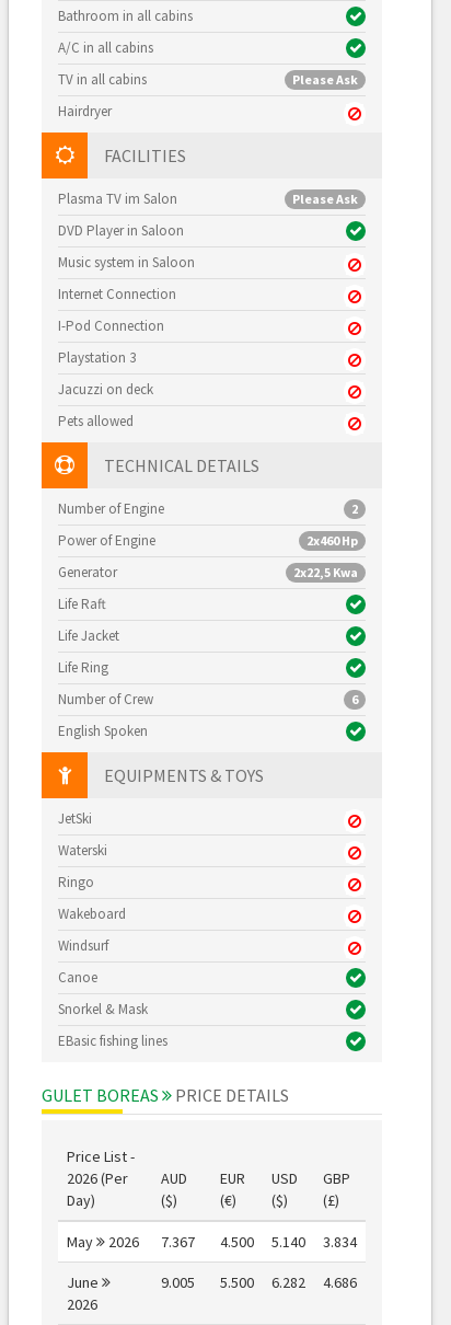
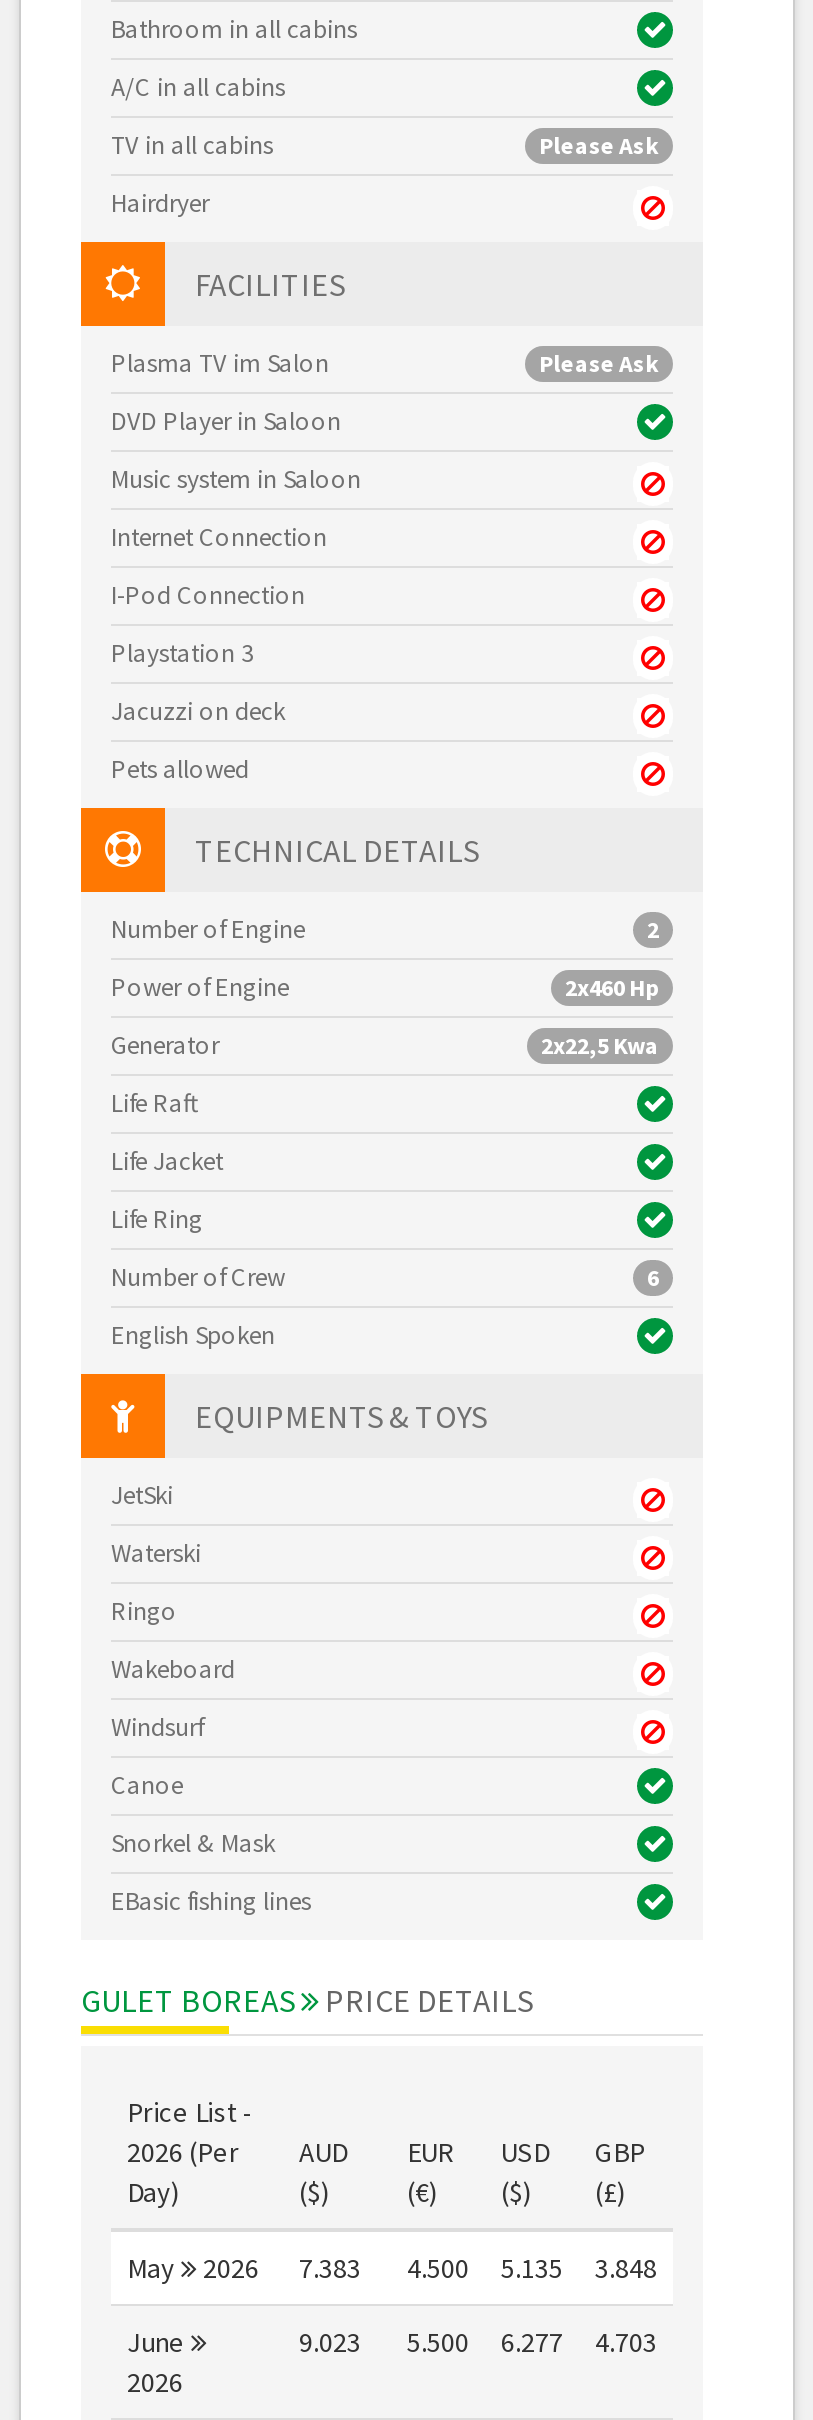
[161,1232,195,1252] 7.367 -> [299,2251,361,2287] 7.383
[271,1232,305,1252] 5.140 -> [501,2251,563,2287] 5.135
[323,1232,357,1252] 3.834 -> [595,2251,657,2287] 3.848
[161,1273,195,1293] 9.005 -> [299,2325,361,2361] 9.023
[271,1273,305,1293] 6.282 -> [501,2325,563,2361] 6.277
[323,1273,357,1293] 4.686 -> [595,2325,657,2361] 4.703

